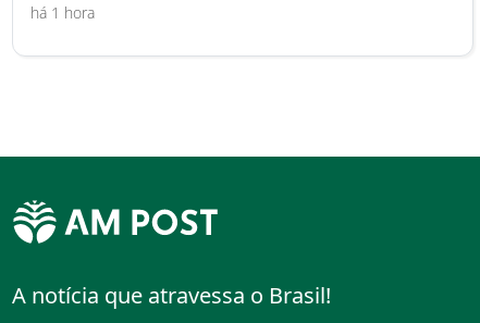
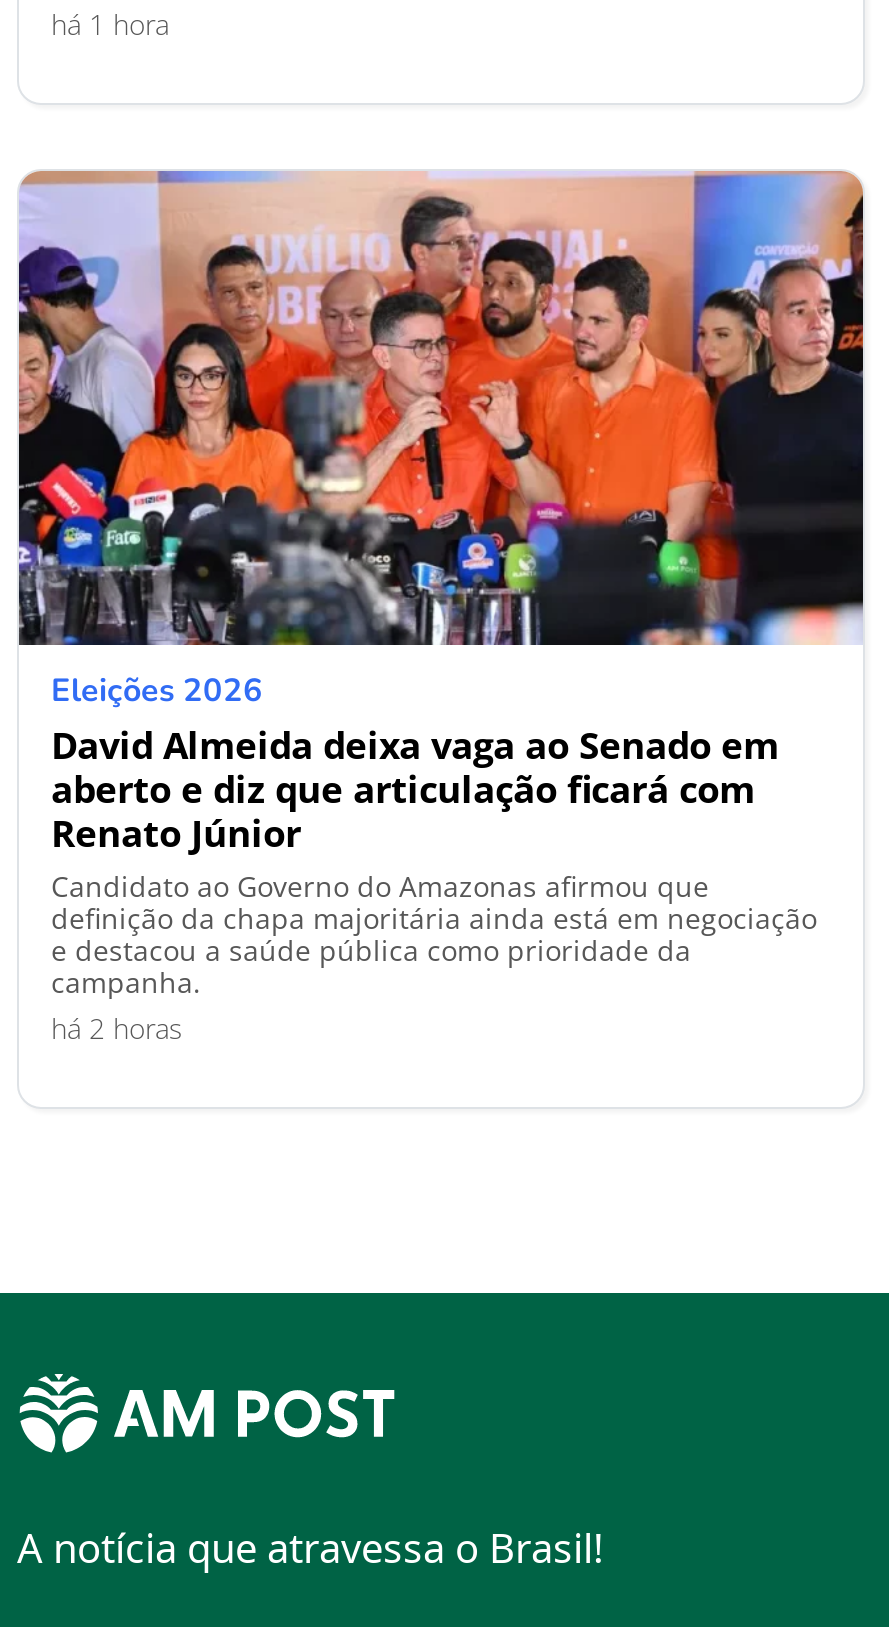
none -> [17,168,865,1046] [image] | Eleições 2026 | David Almeida deixa vaga ao Senado em | aberto e diz que articulação ficará com | Renato Júnior | Candidato ao Governo do Amazonas afirmou que | definição da chapa majoritária ainda está em negociação | e destacou a saúde pública como prioridade da | campanha. | há 2 horas

